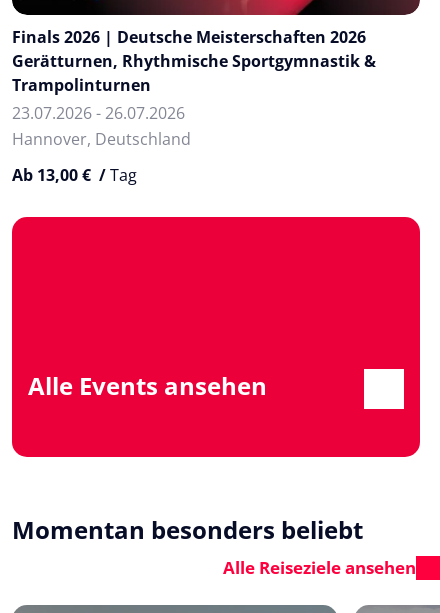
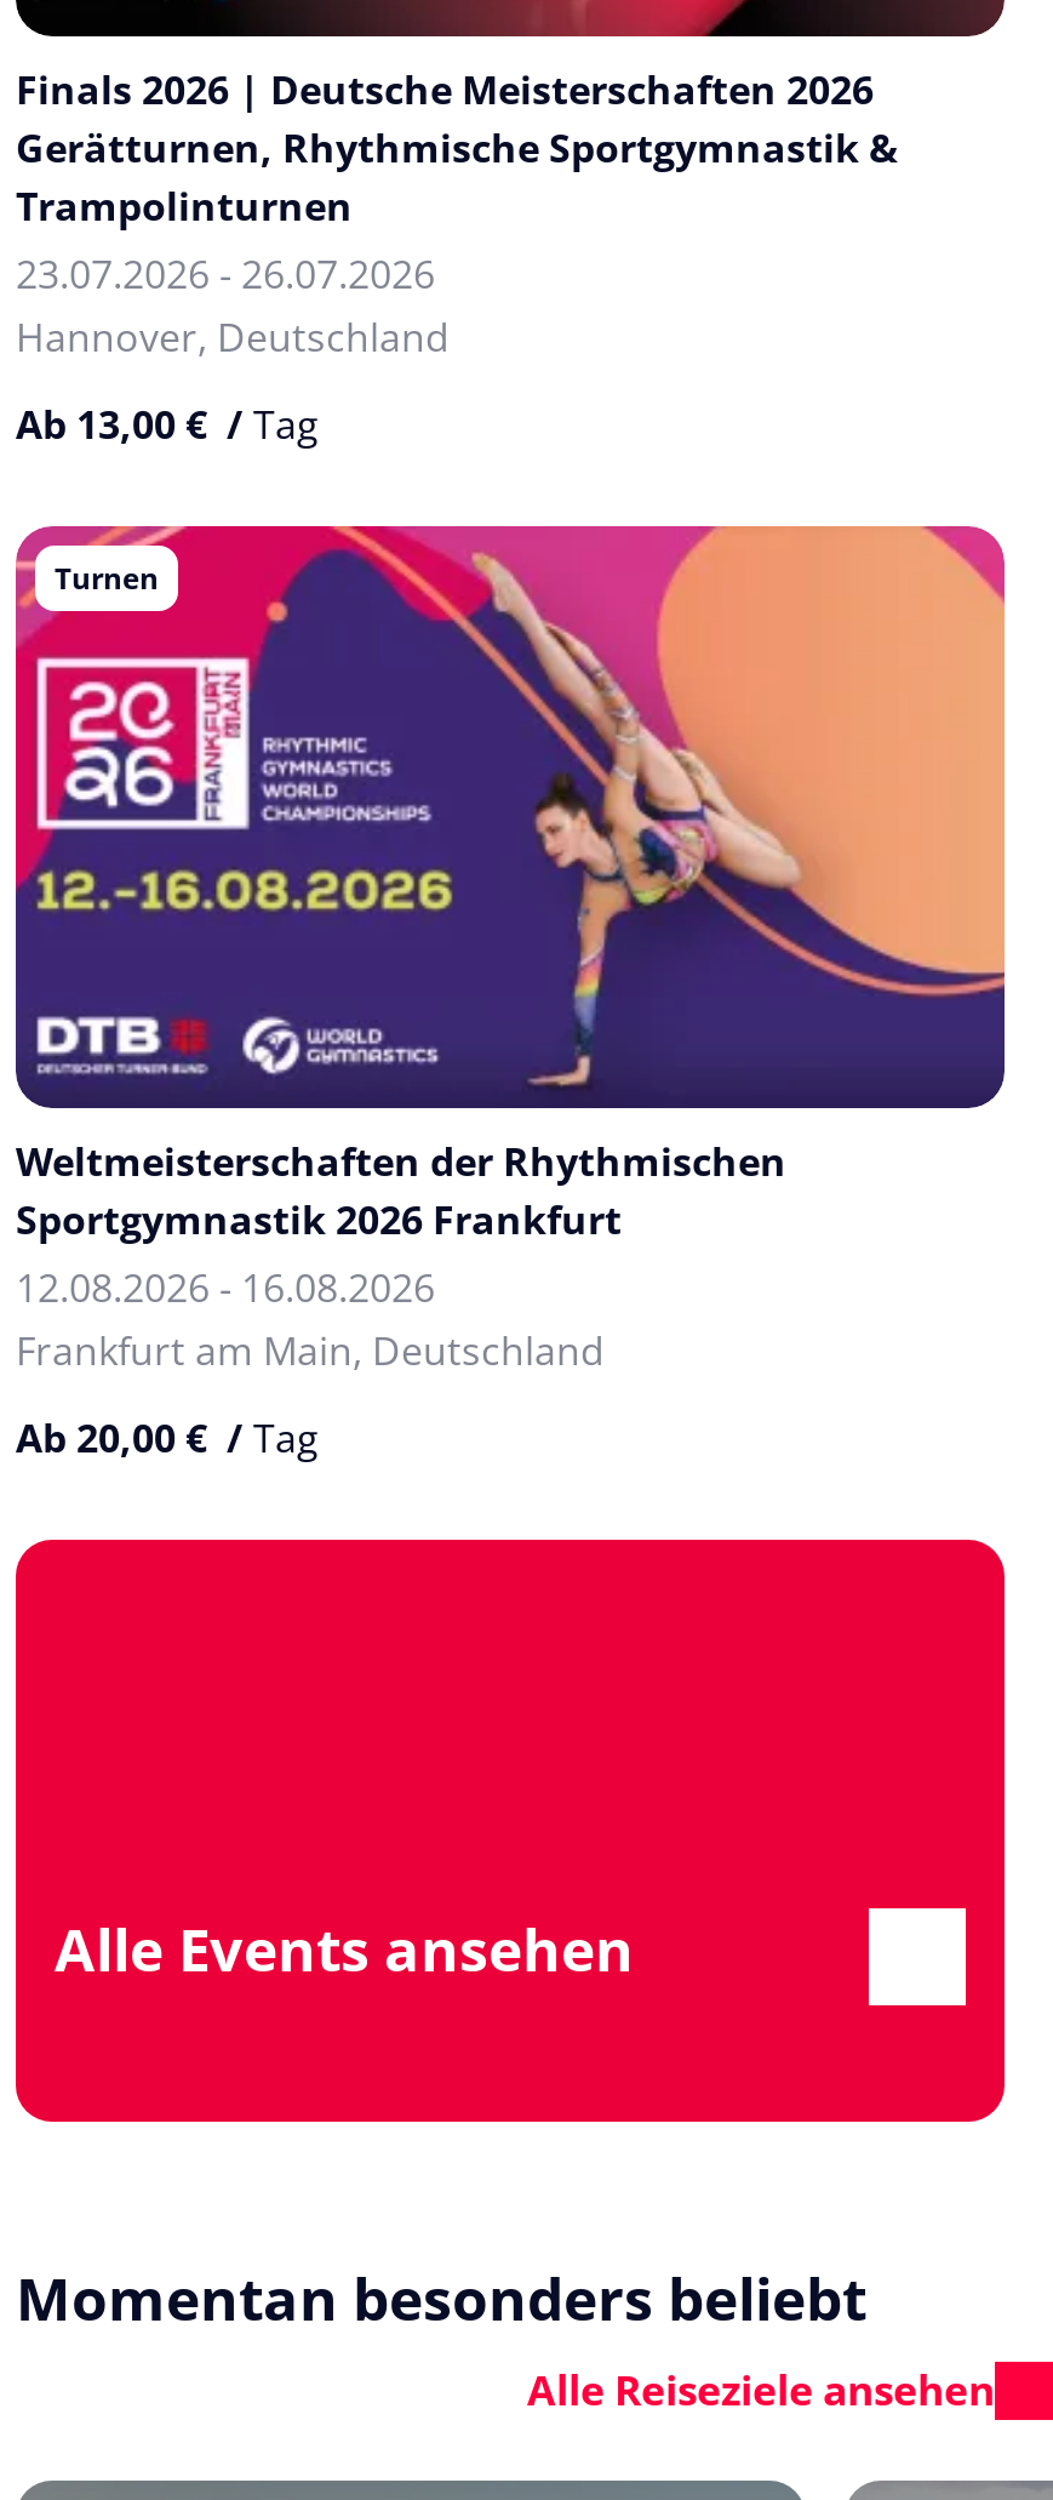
none -> [13,524,1007,1111] [image] | Turnen
none -> [16,1135,786,1465] Weltmeisterschaften der Rhythmischen | Sportgymnastik 2026 Frankfurt | 12.08.2026 - 16.08.2026 | Frankfurt am Main, Deutschland | Ab 20,00 € / Tag

